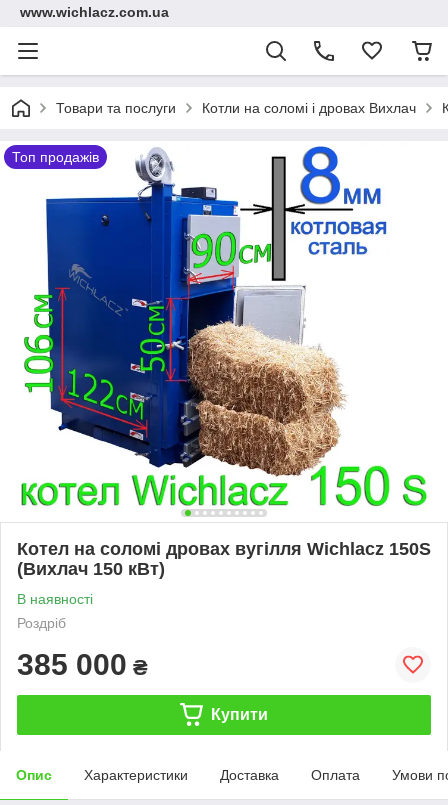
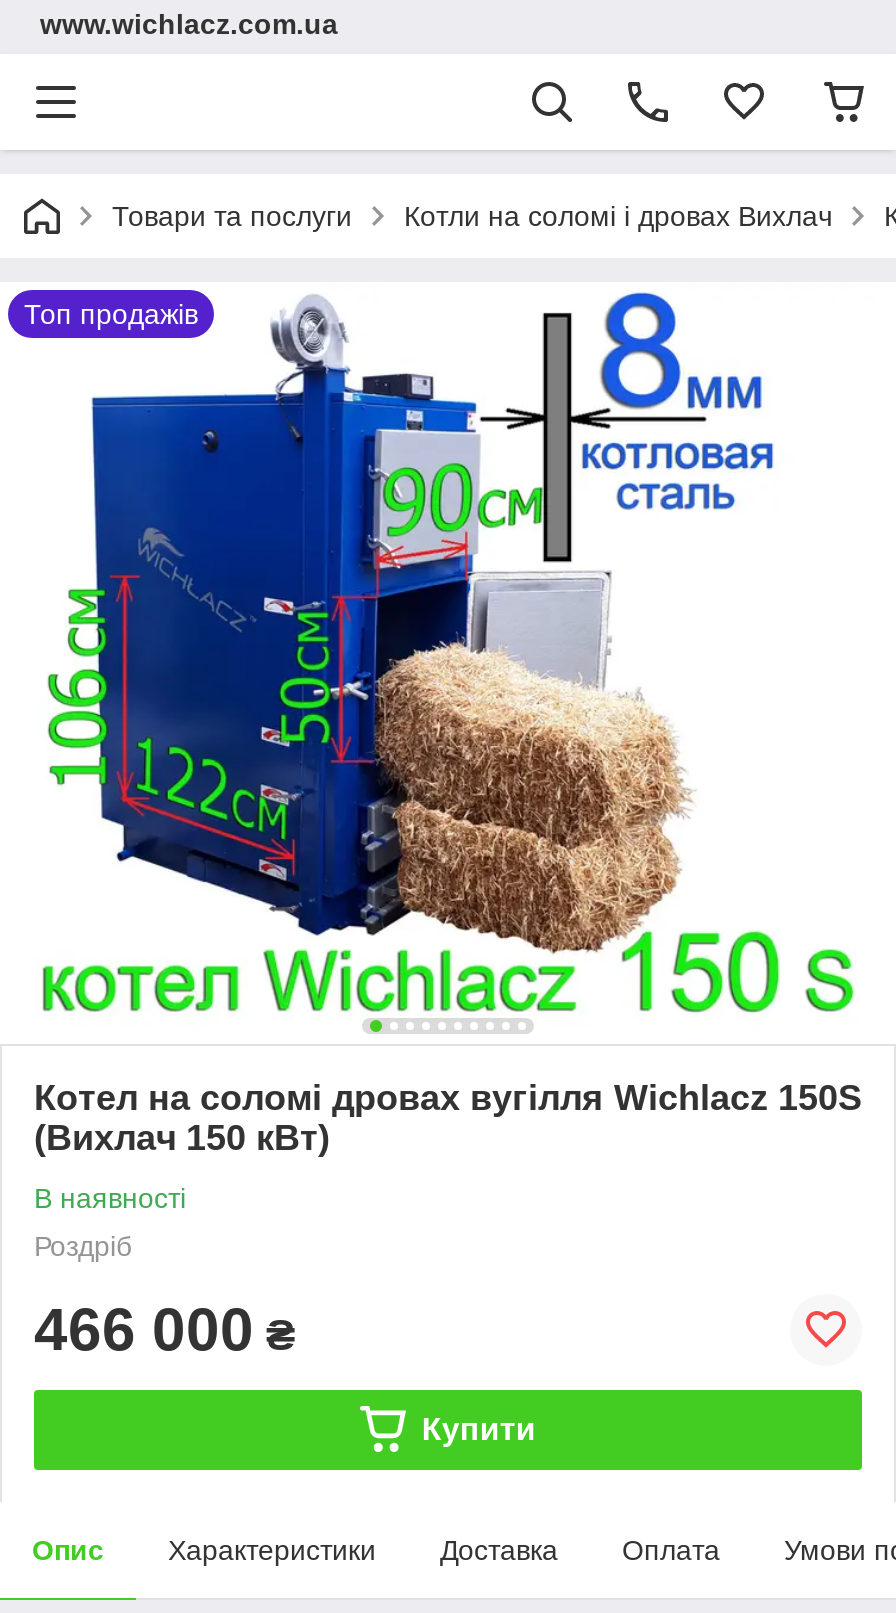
[17,648,148,681] 385 000 ₴ -> [34,1296,296,1362] 466 000 ₴

